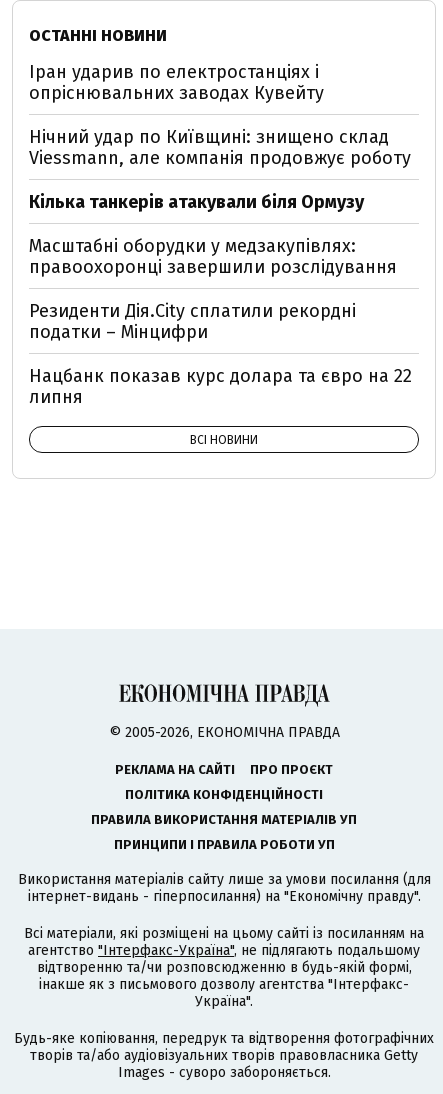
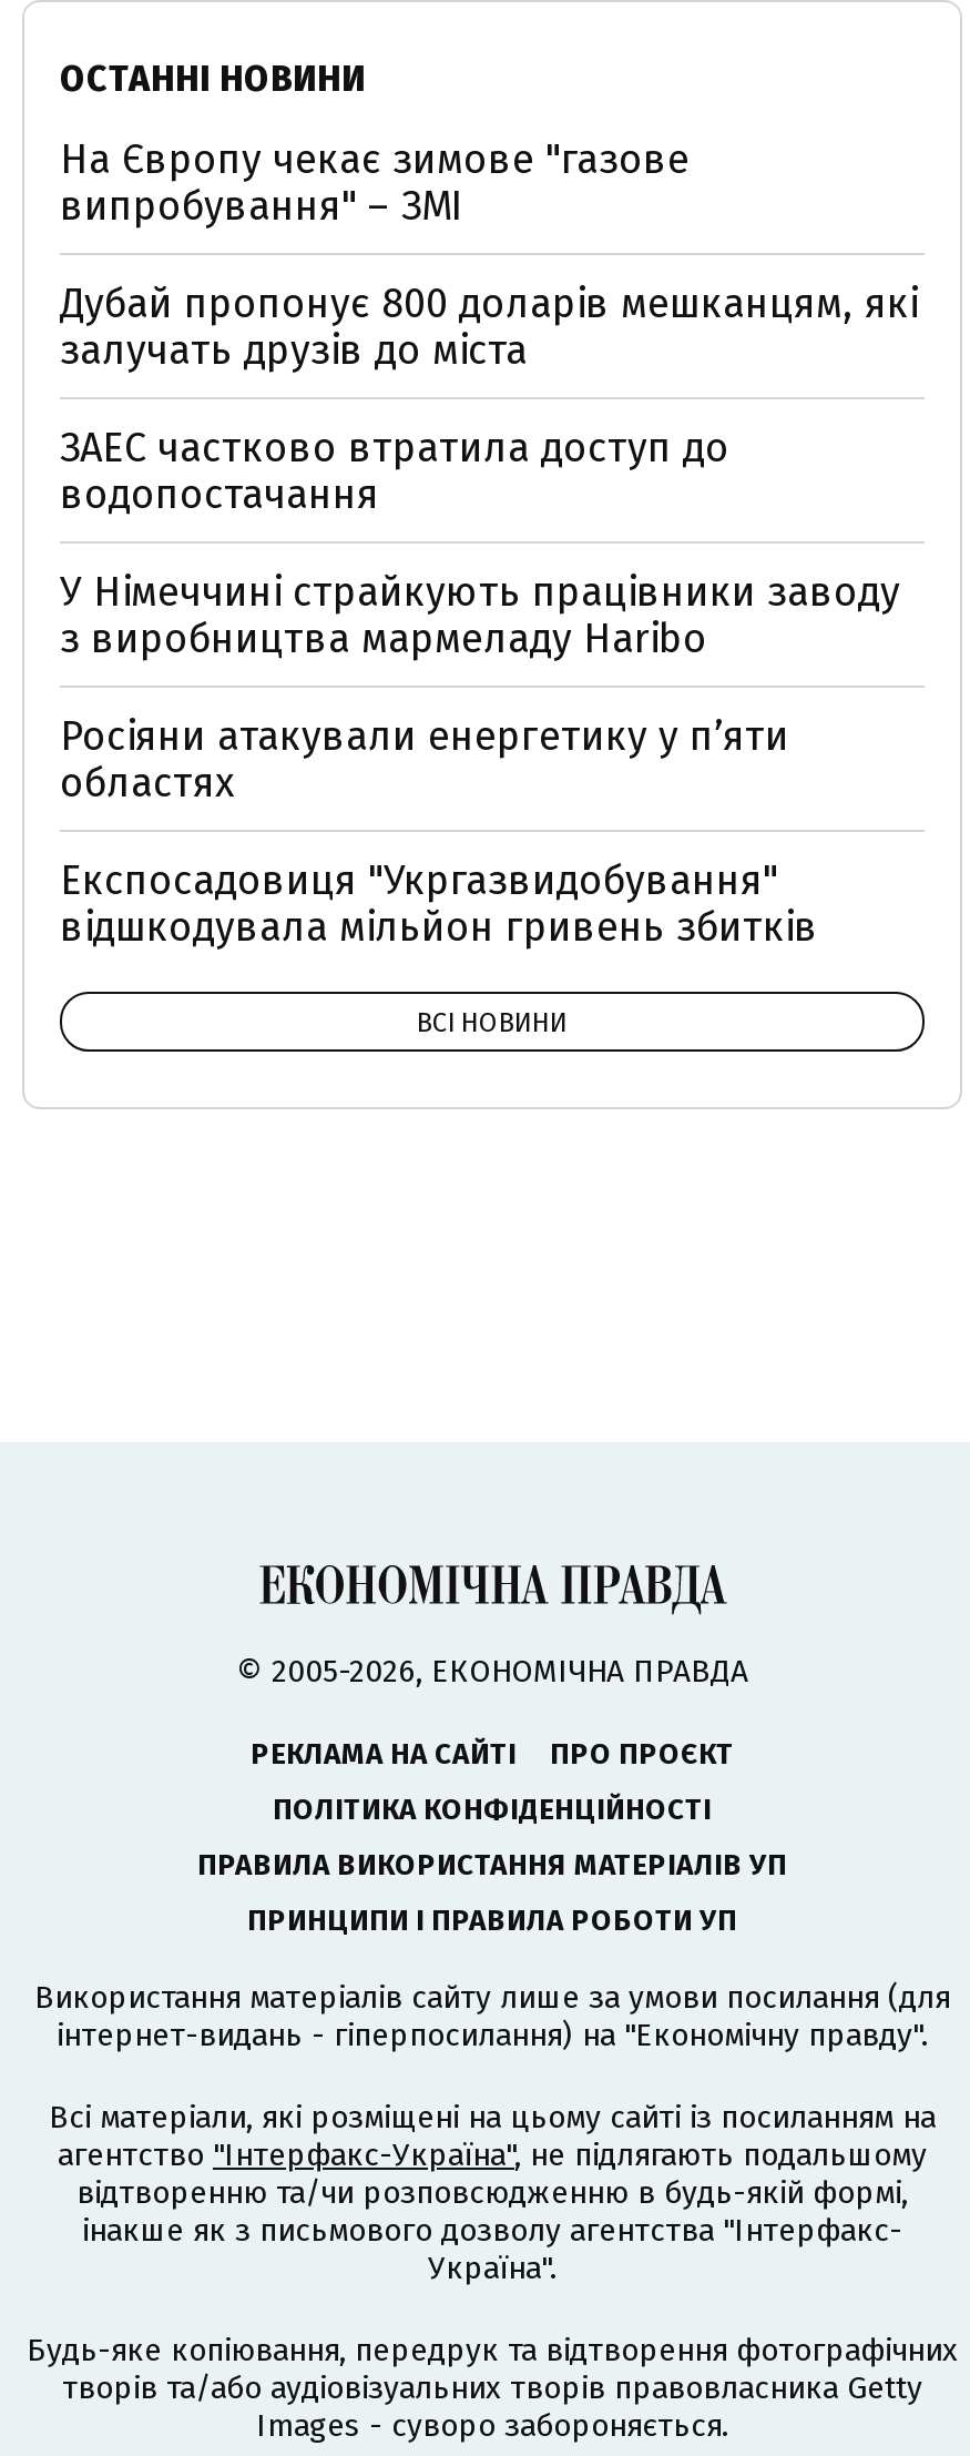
[29,60,324,103] Іран ударив по електростанціях і | опріснювальних заводах Кувейту -> [60,134,690,230] На Європу чекає зимове "газове | випробування" – ЗМІ
[29,125,411,168] Нічний удар по Київщині: знищено склад | Viessmann, але компанія продовжує роботу -> [60,278,918,374] Дубай пропонує 800 доларів мешканцям, які | залучать друзів до міста
[29,190,364,212] Кілька танкерів атакували біля Ормузу -> [60,423,729,518] ЗАЕС частково втратила доступ до | водопостачання
[29,234,397,277] Масштабні оборудки у медзакупівлях: | правоохоронці завершили розслідування -> [60,567,900,662] У Німеччині страйкують працівники заводу | з виробництва мармеладу Haribo
[29,299,356,342] Резиденти Дія.City сплатили рекордні | податки – Мінцифри -> [60,711,789,806] Росіяни атакували енергетику у пʼяти | областях
[29,364,412,407] Нацбанк показав курс долара та євро на 22 | липня -> [60,855,818,951] Експосадовиця "Укргазвидобування" | відшкодувала мільйон гривень збитків

